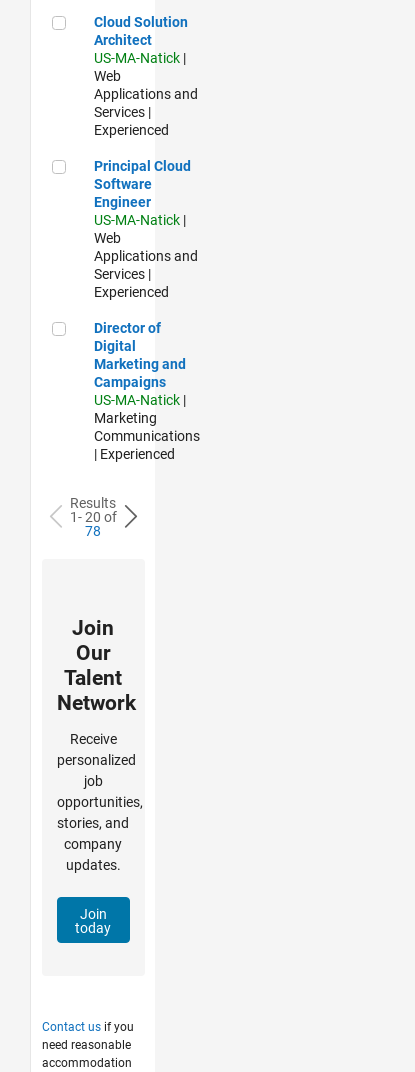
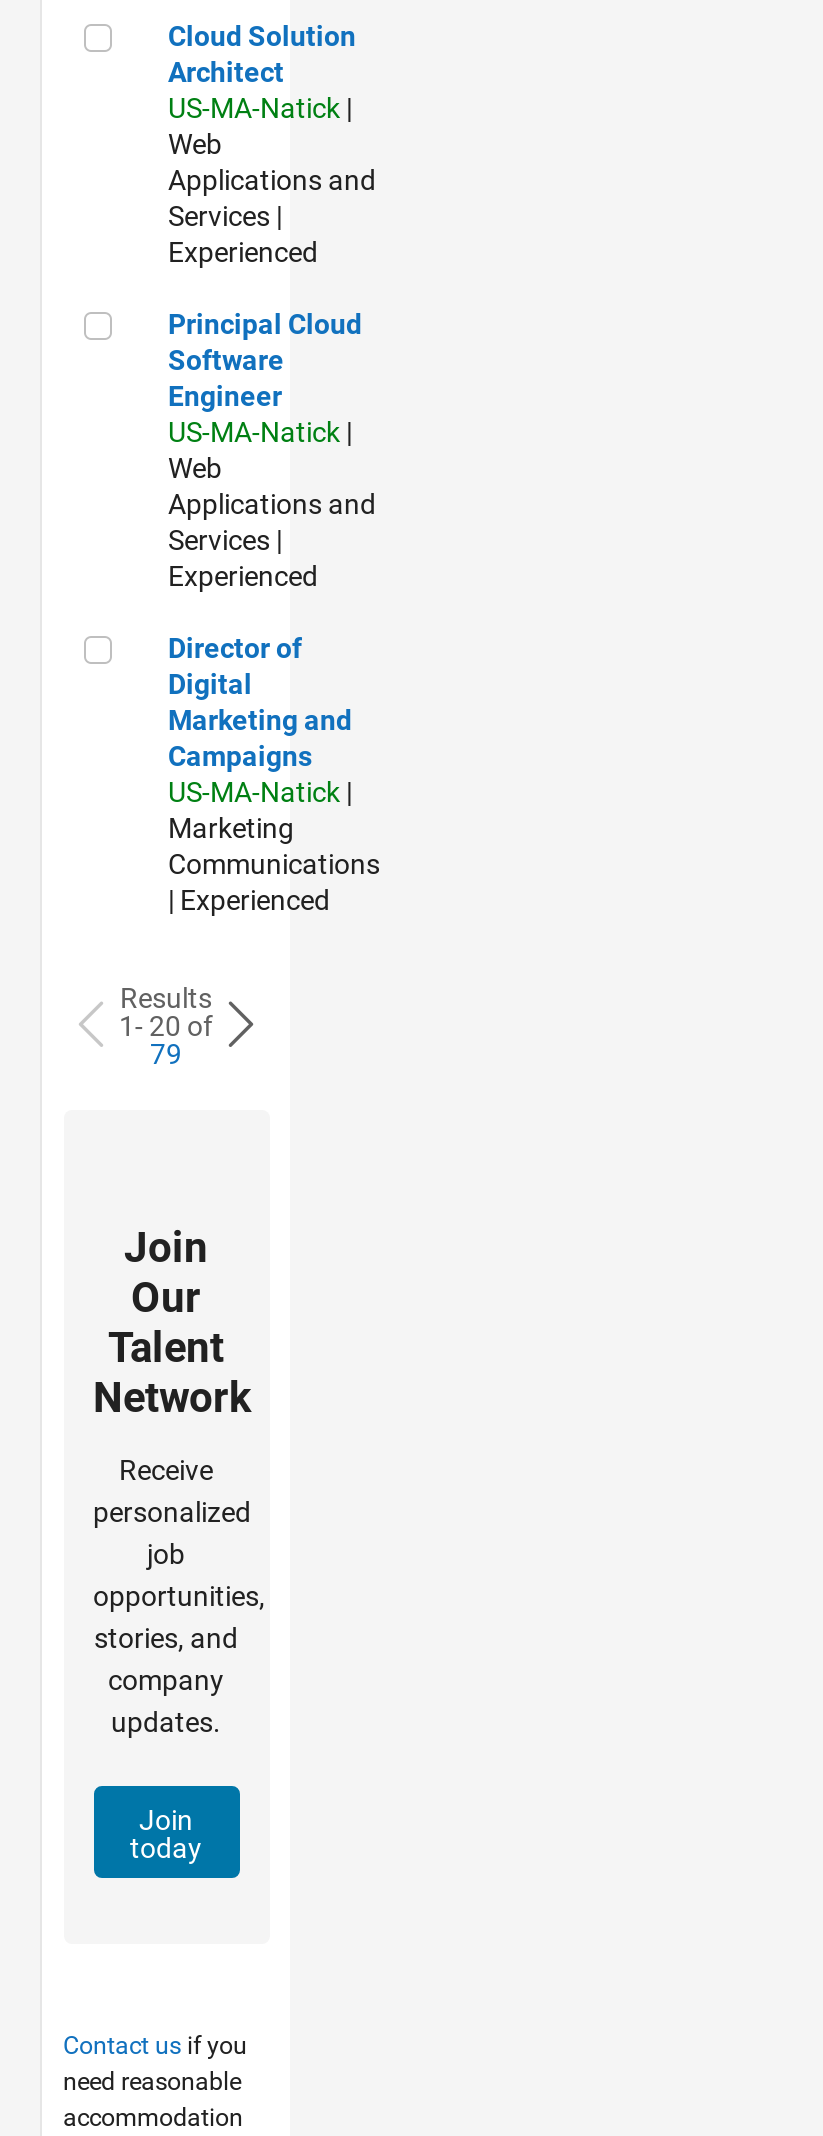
[85,523,101,539] 78 -> [150,1038,182,1070] 79

